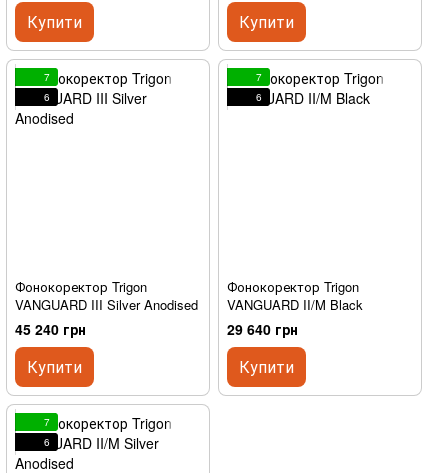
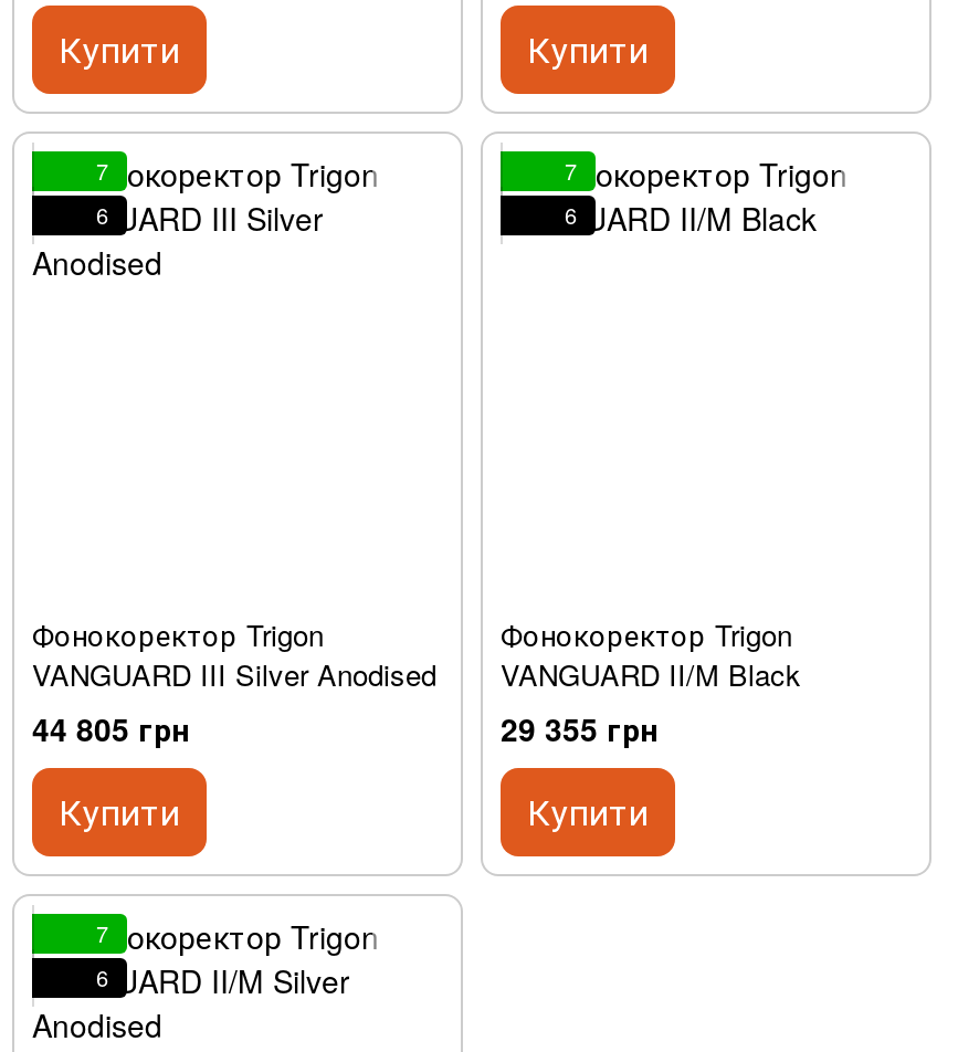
[15,319,86,339] 45 240 грн -> [32,707,189,751] 44 805 грн
[227,319,298,339] 29 640 грн -> [501,707,657,751] 29 355 грн

